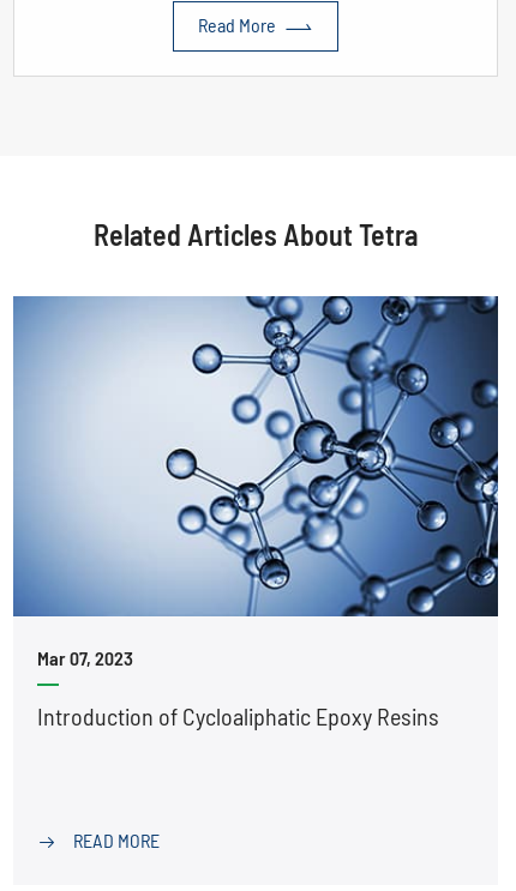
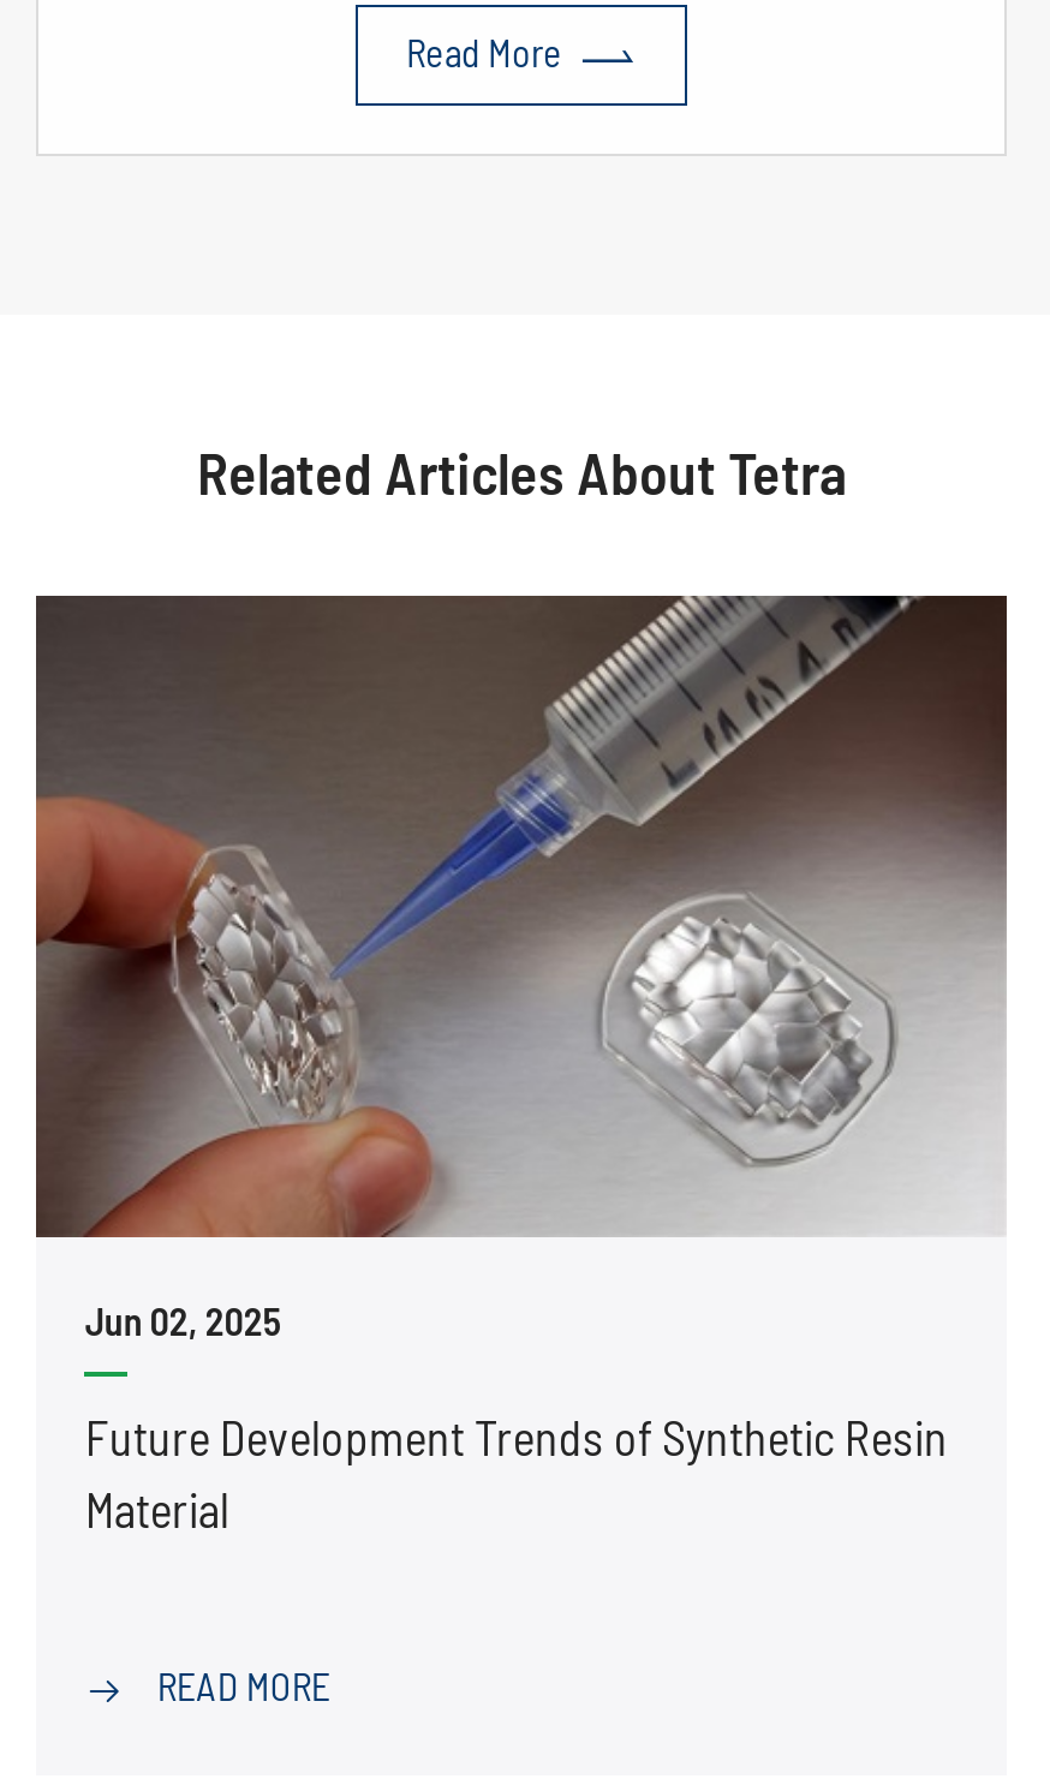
[12,295,499,669] [image] | Mar 07, 2023 -> [34,593,1009,1342] [image] | Jun 02, 2025
[38,701,440,730] Introduction of Cycloaliphatic Epoxy Resins -> [85,1407,948,1537] Future Development Trends of Synthetic Resin | Material

